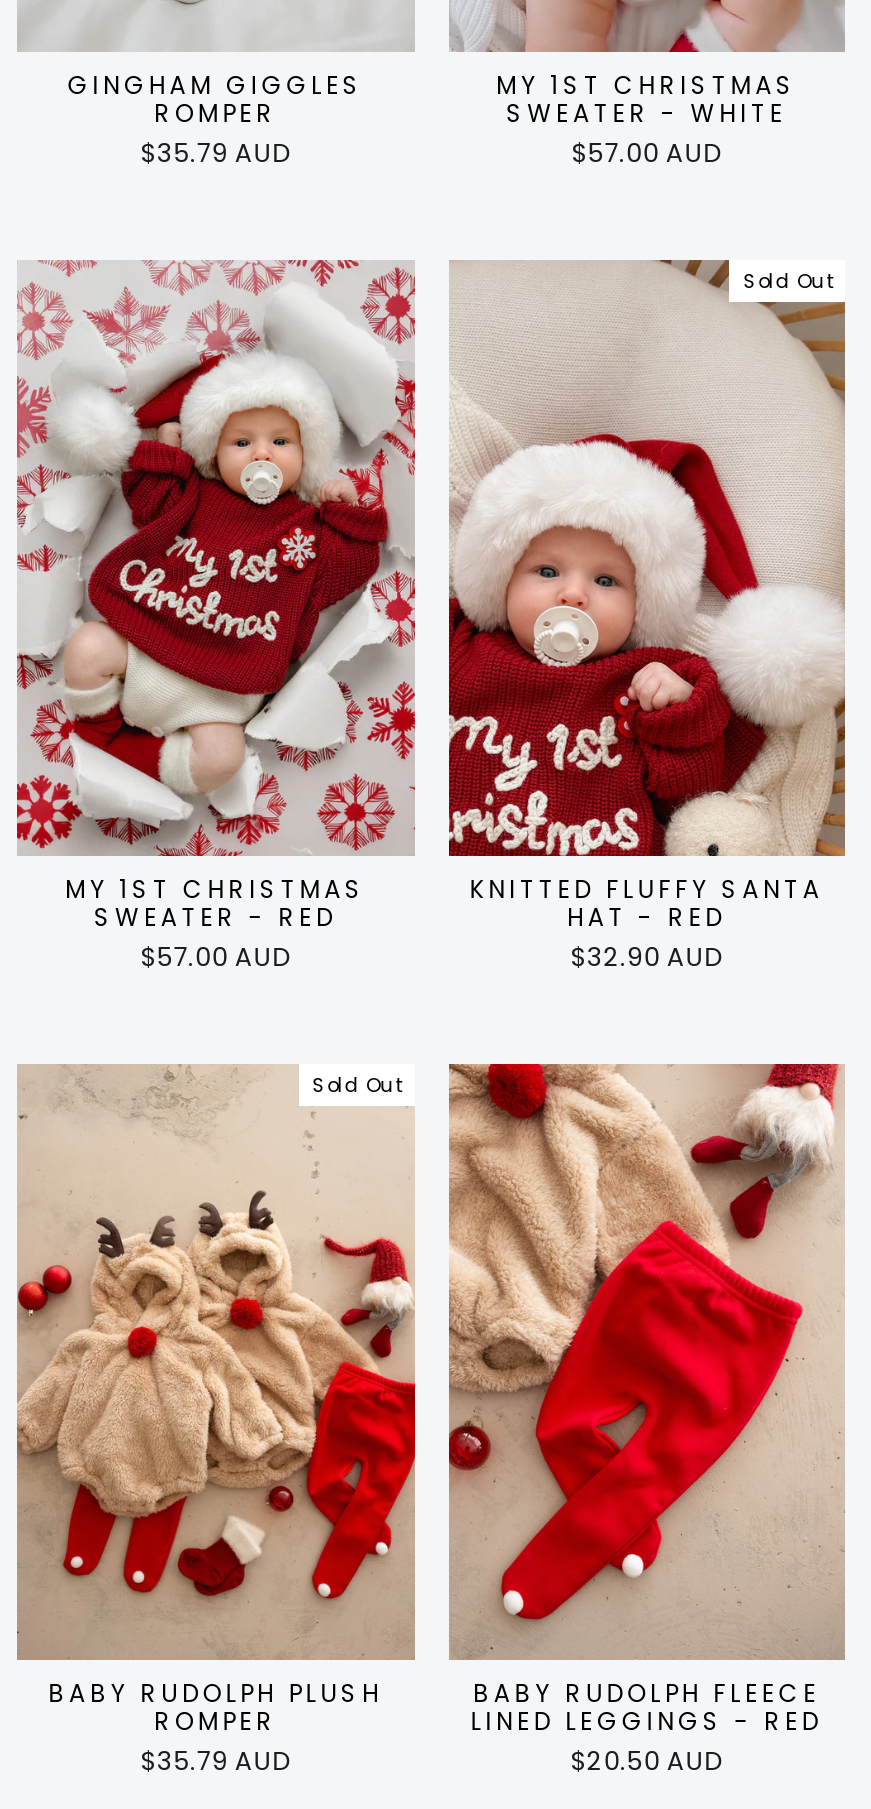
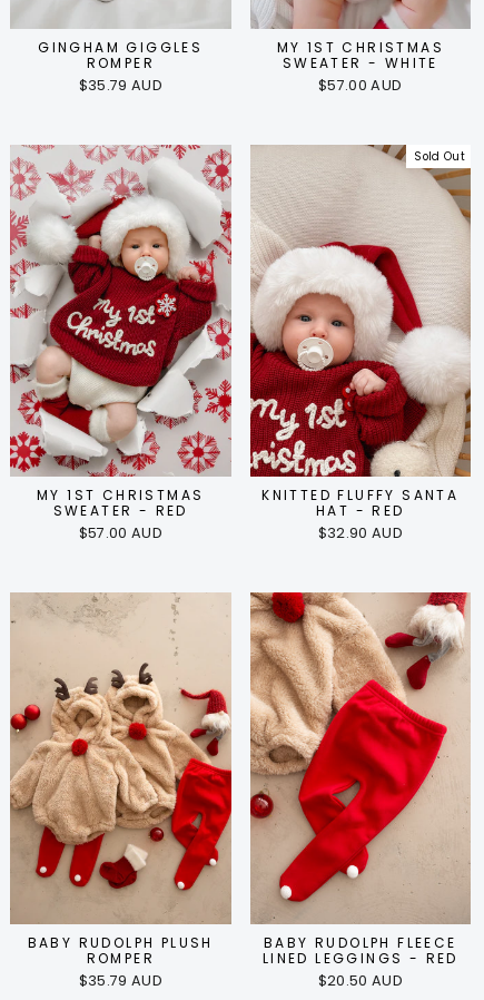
[312,1072,404,1098] Sold Out -> none

